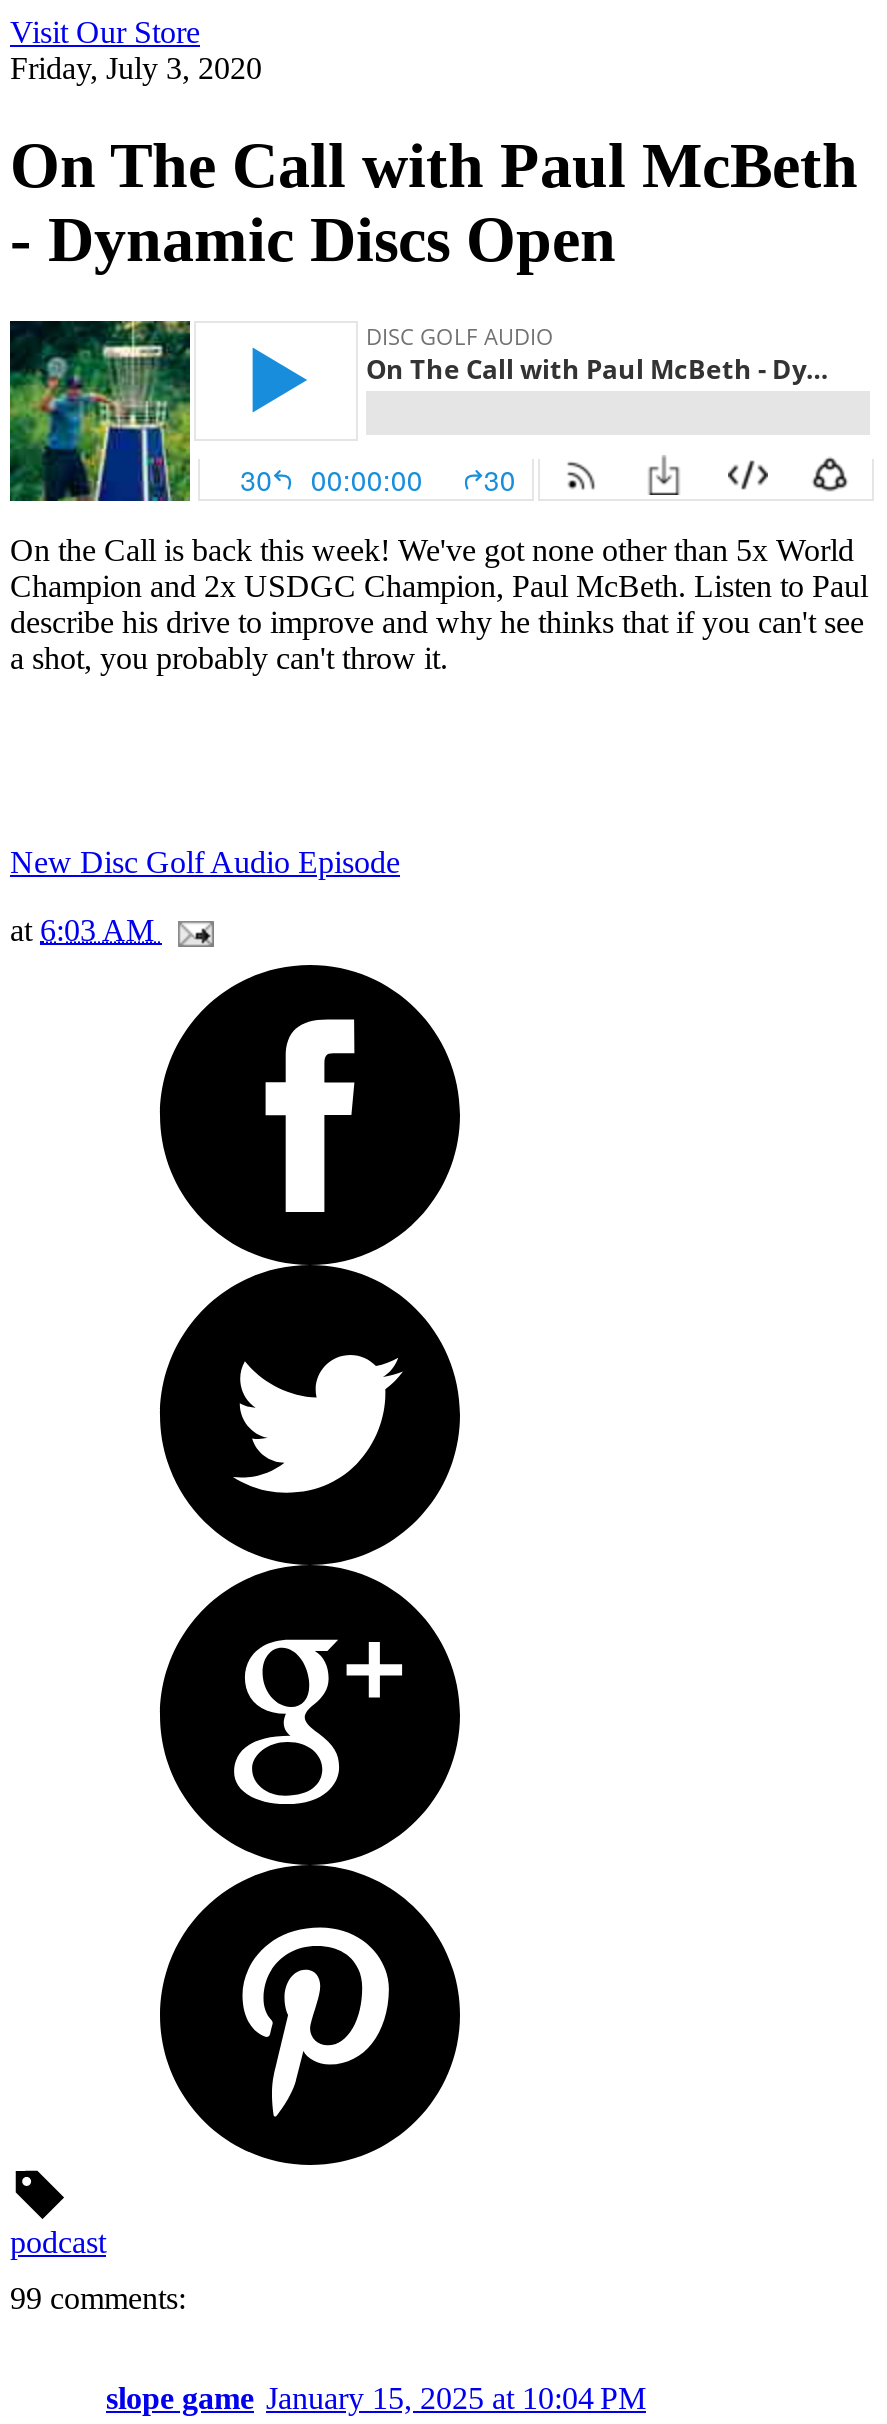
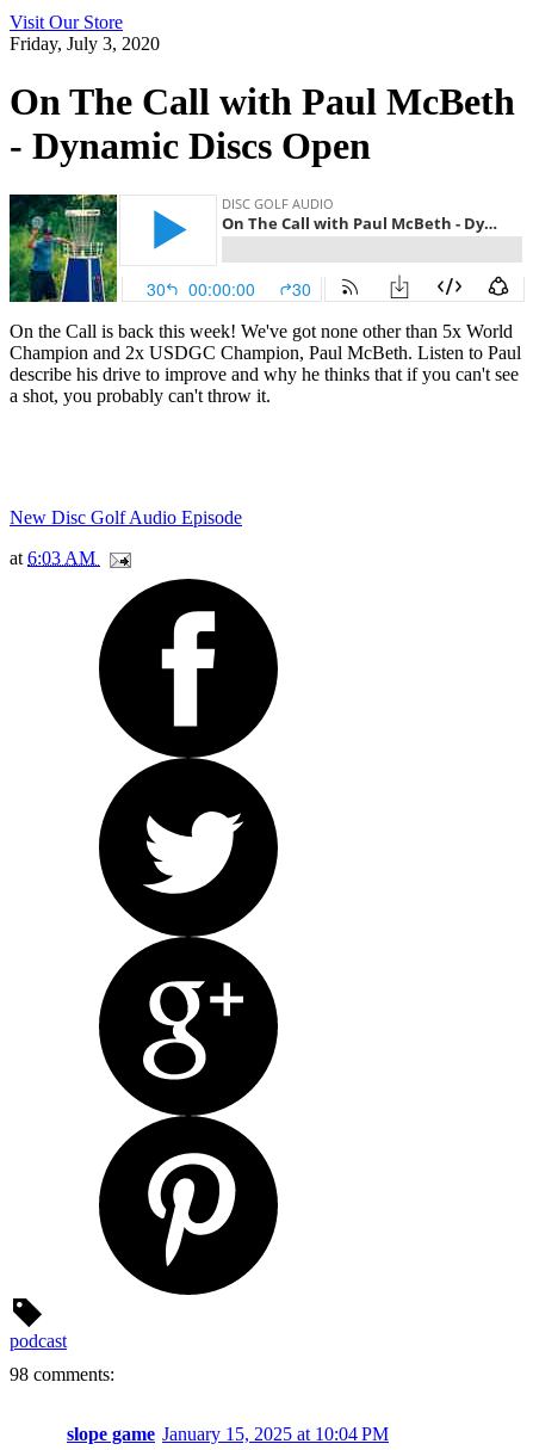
[10,2281,186,2315] 99 comments: -> [10,1364,114,1384] 98 comments:

